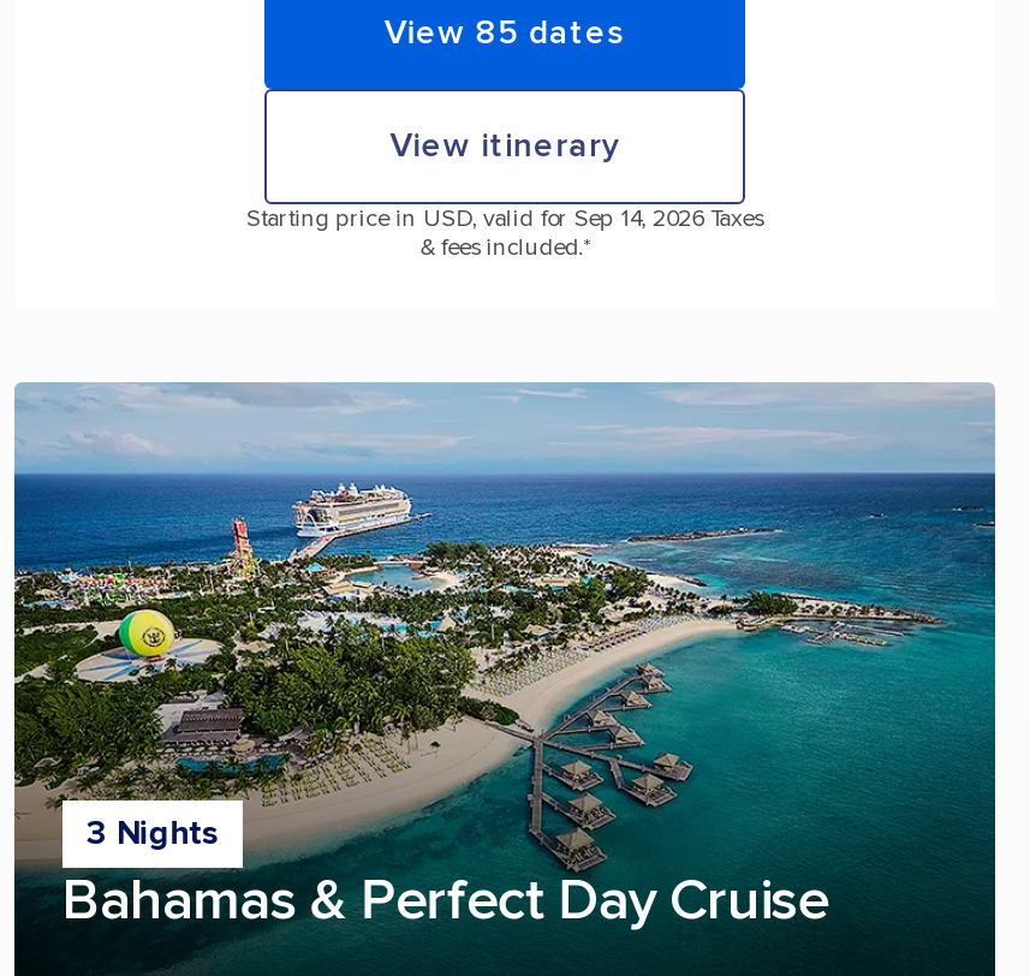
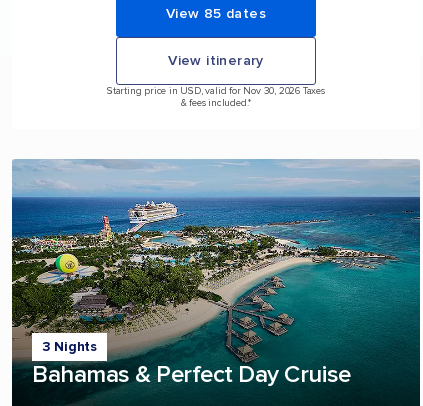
[247,204,763,232] Starting price in USD, valid for Sep 14, 2026 Taxes -> [107,85,325,97] Starting price in USD, valid for Nov 30, 2026 Taxes

